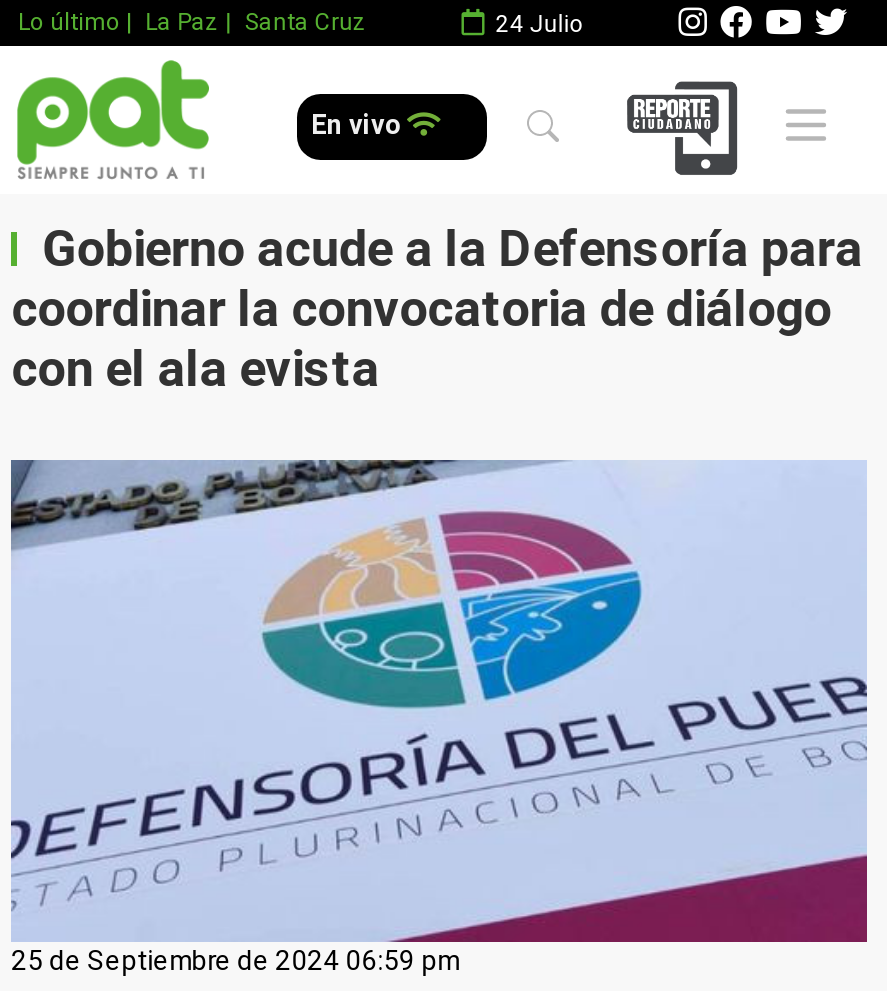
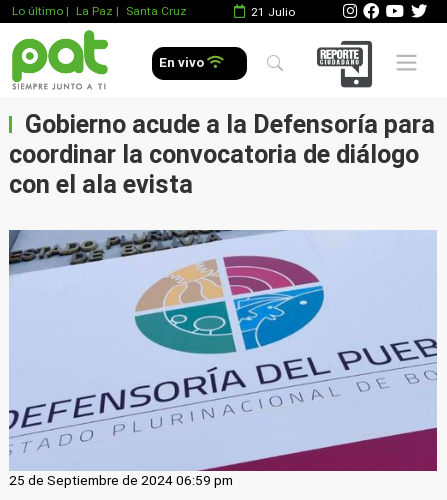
[484,10,584,38] 24 Julio -> [245,5,295,19] 21 Julio

